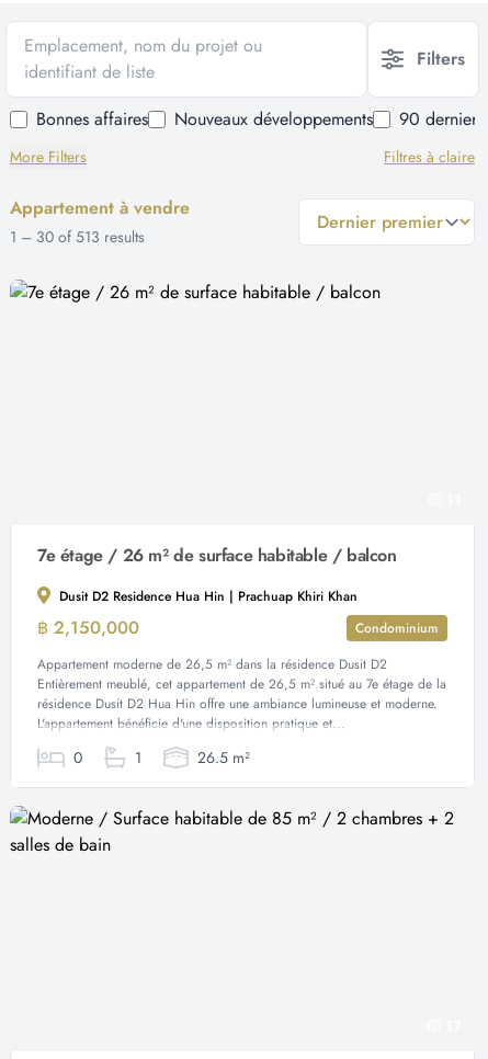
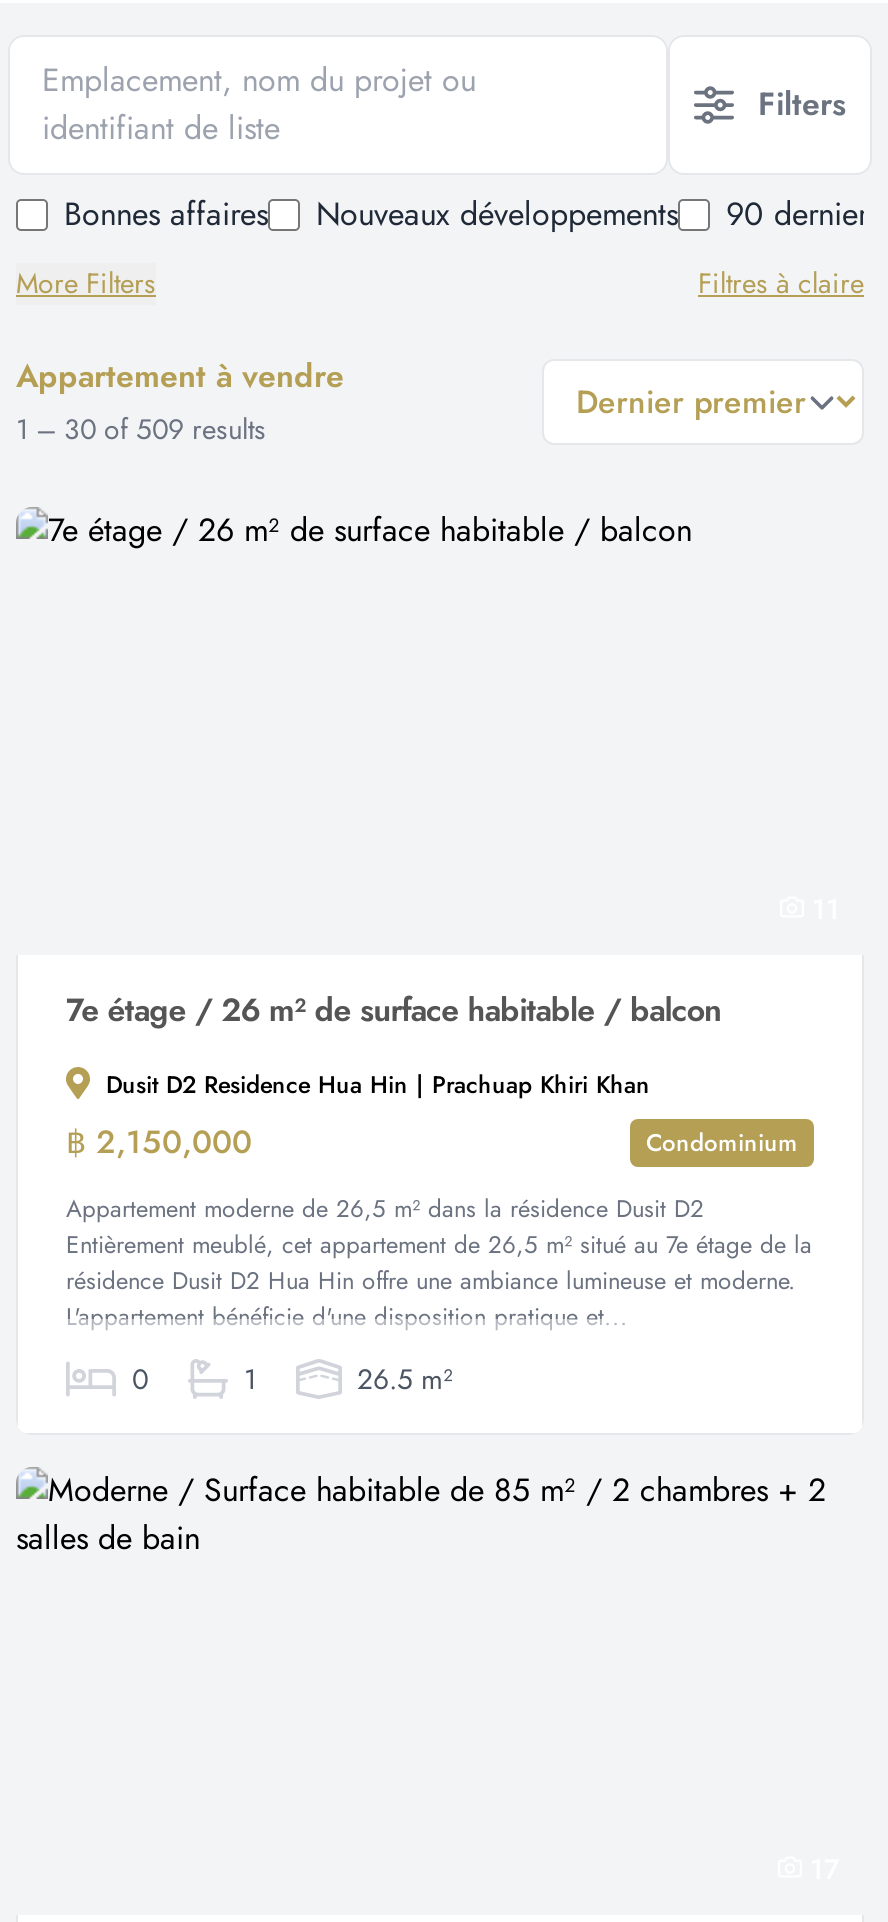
[10,226,145,248] 1 – 30 of 513 results -> [16,409,266,449] 1 – 30 of 509 results

